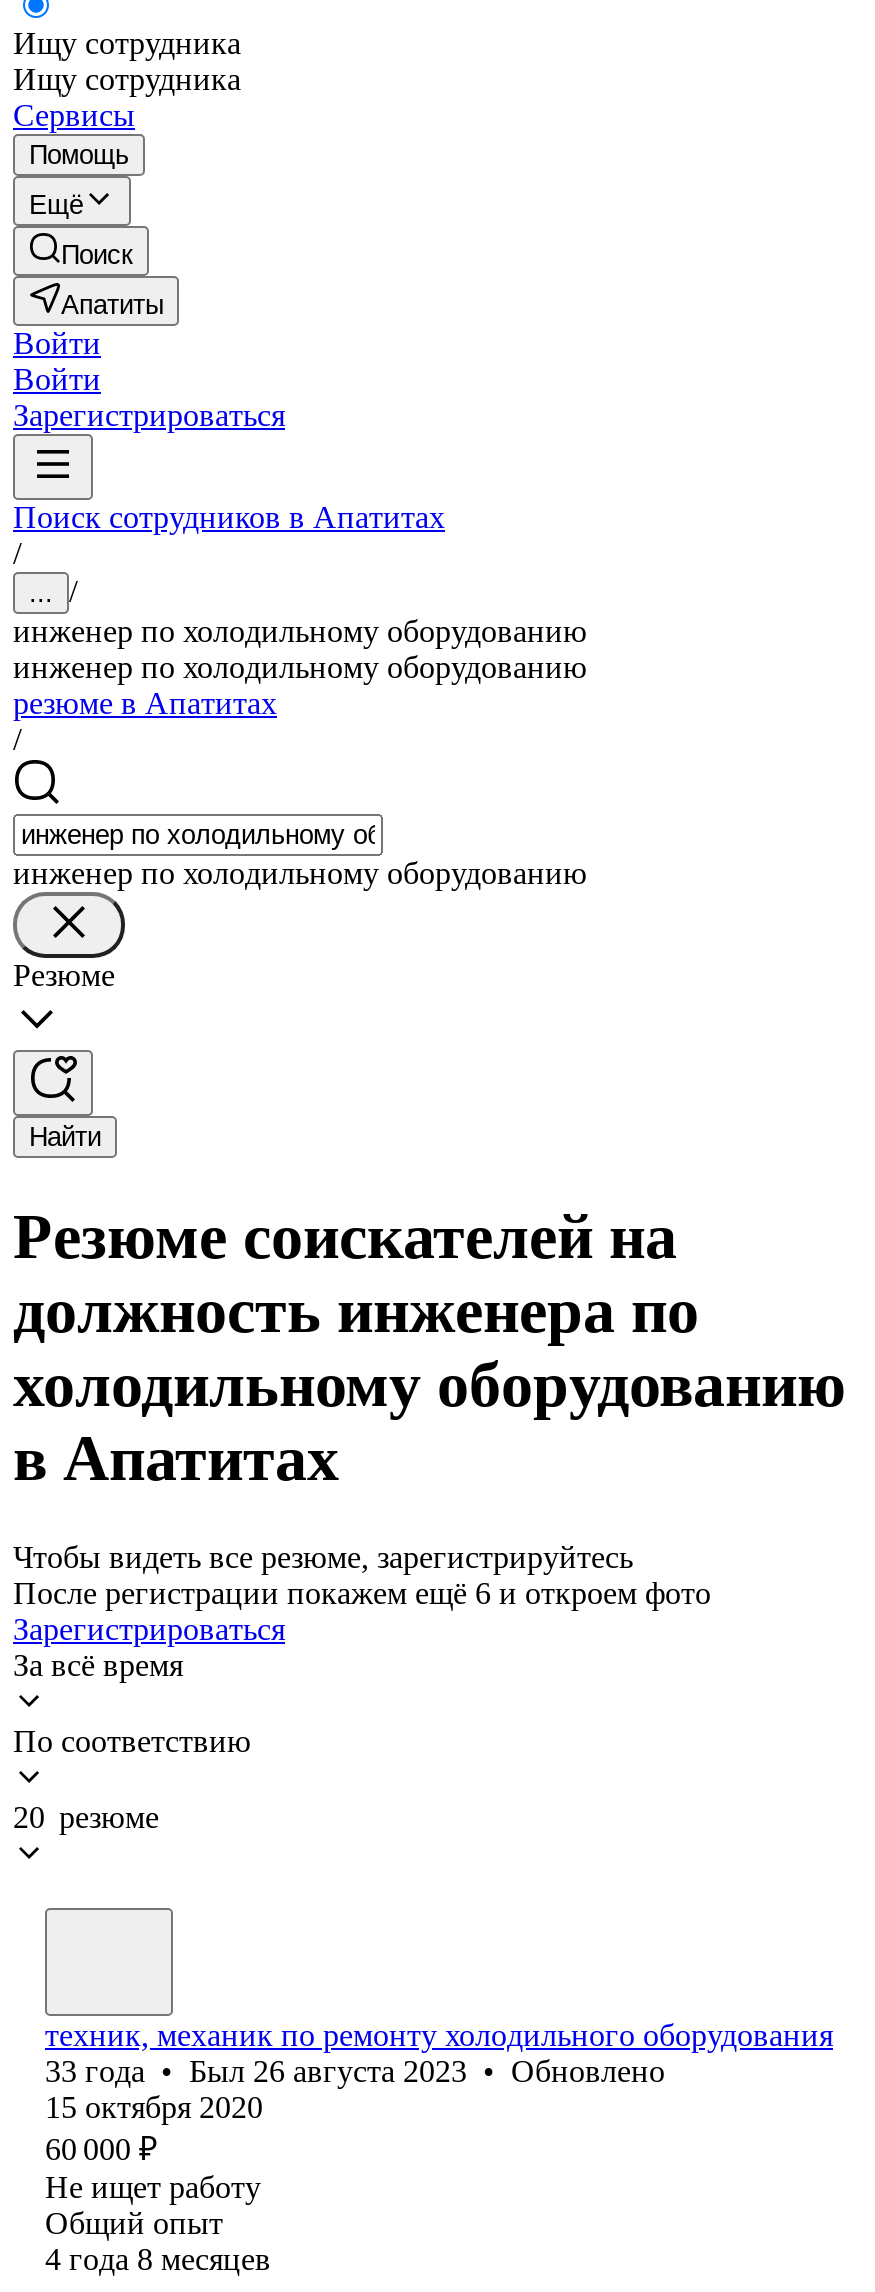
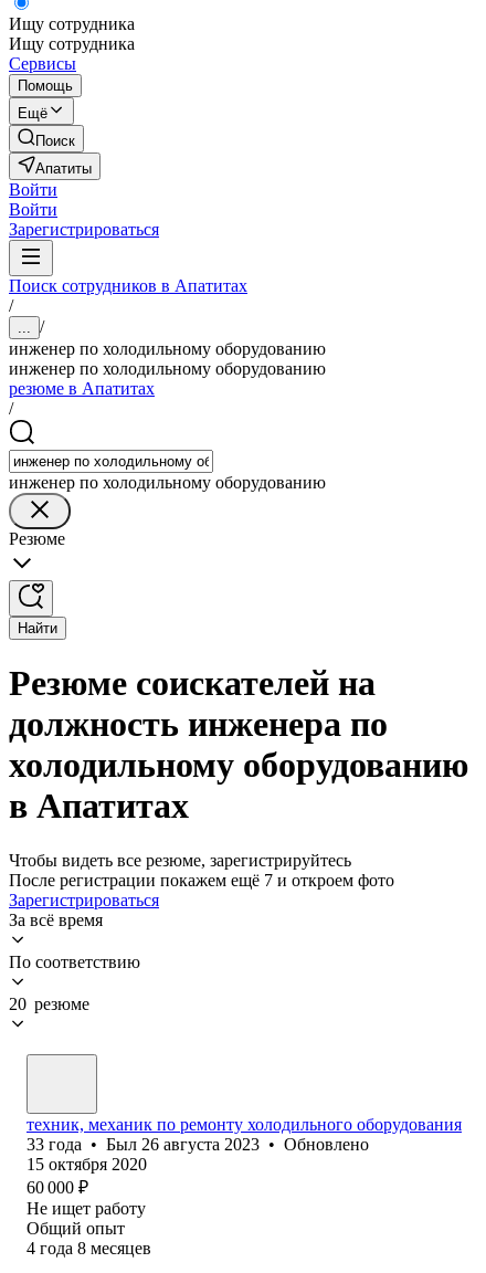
[13,1576,711,1610] После регистрации покажем ещё 6 и откроем фото -> [9,871,394,889] После регистрации покажем ещё 7 и откроем фото

